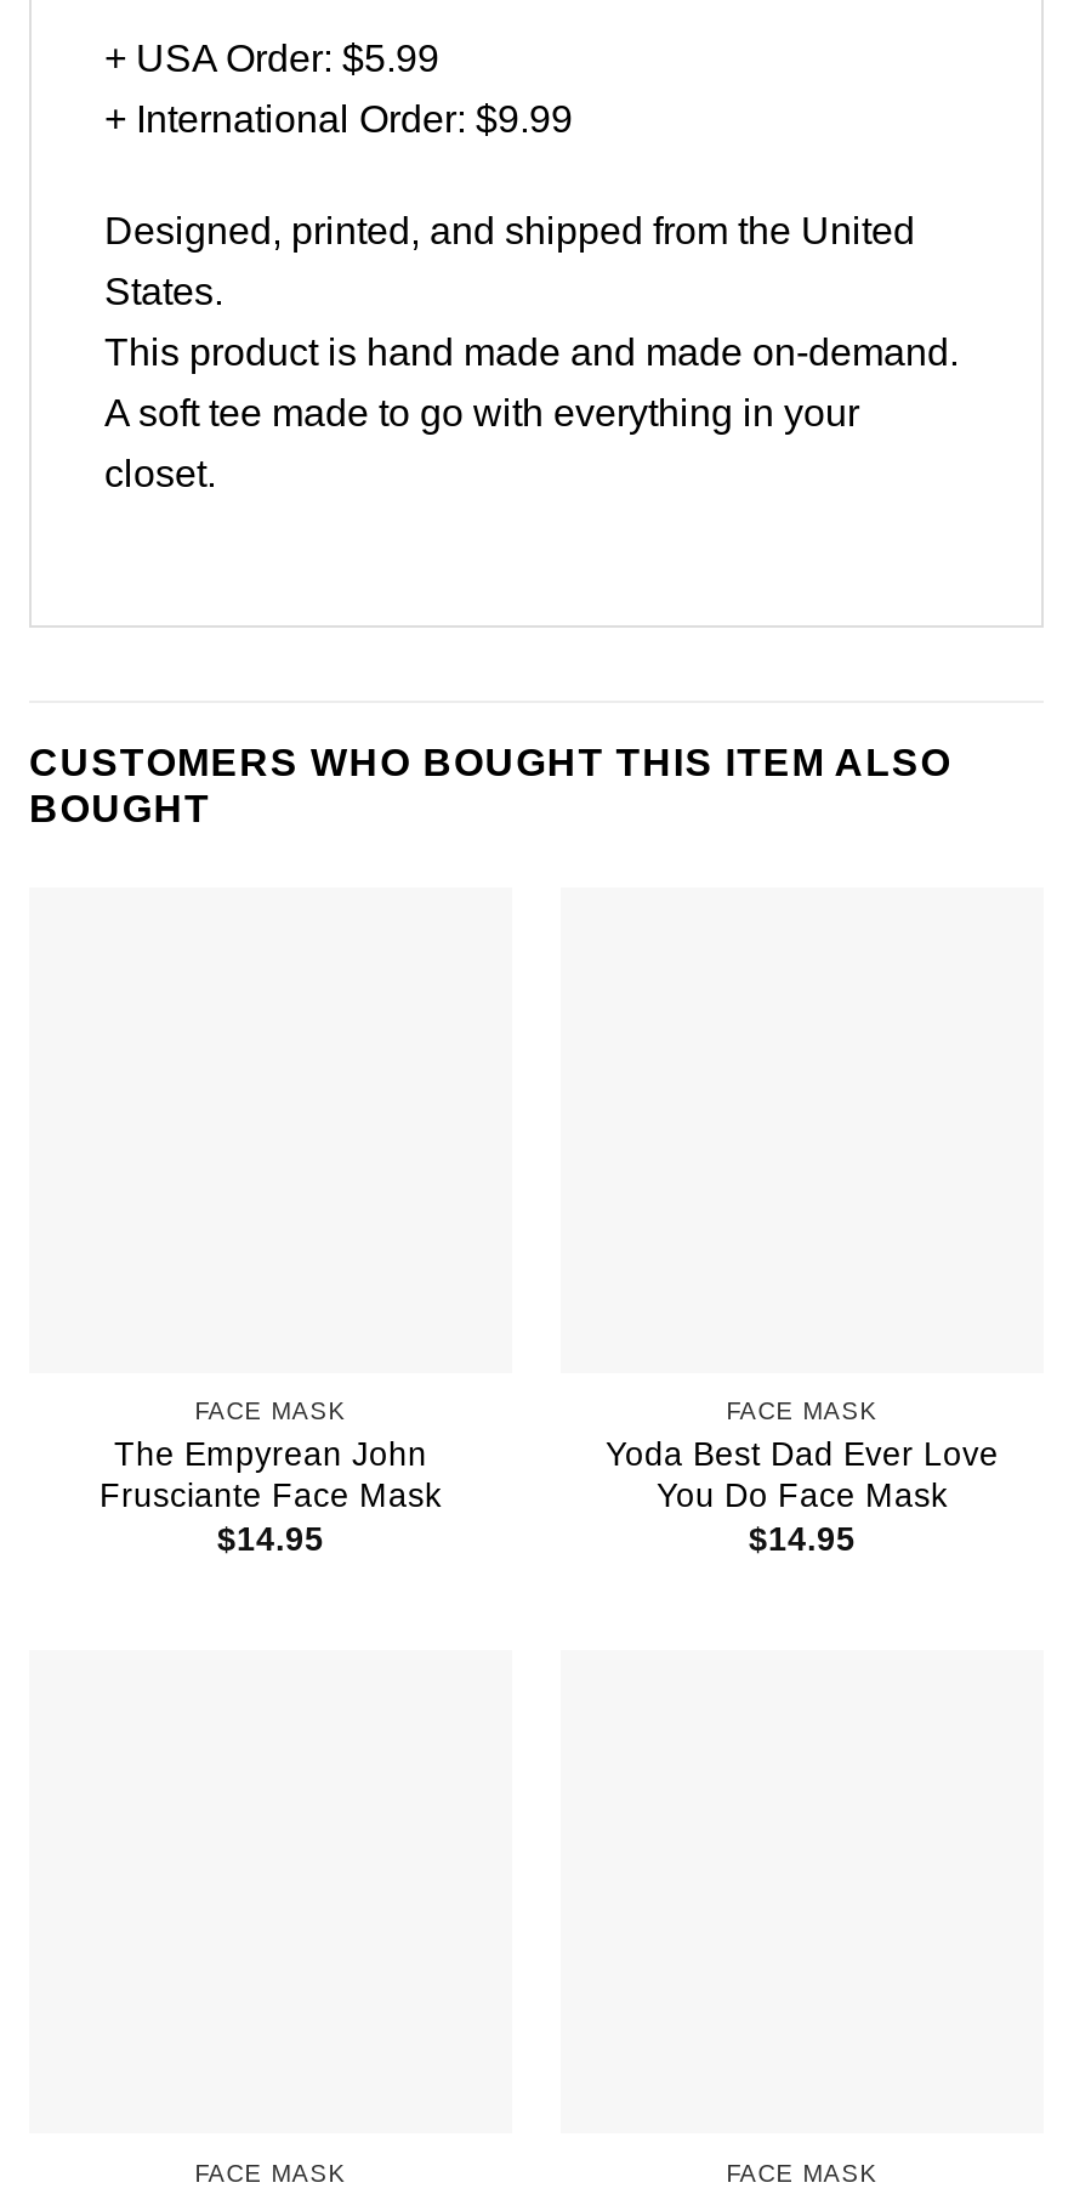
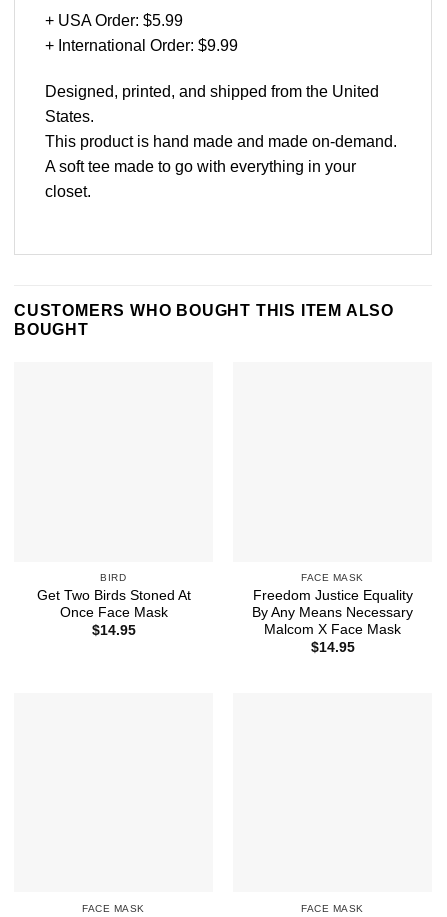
[100,1398,442,1514] FACE MASK | The Empyrean John | Frusciante Face Mask -> [36,572,190,620] BIRD | Get Two Birds Stoned At | Once Face Mask
[606,1436,999,1514] Yoda Best Dad Ever Love | You Do Face Mask -> [252,588,413,637] Freedom Justice Equality | By Any Means Necessary | Malcom X Face Mask

